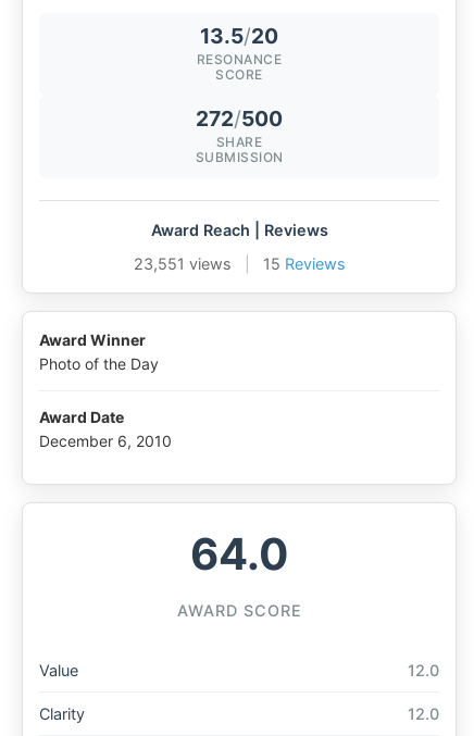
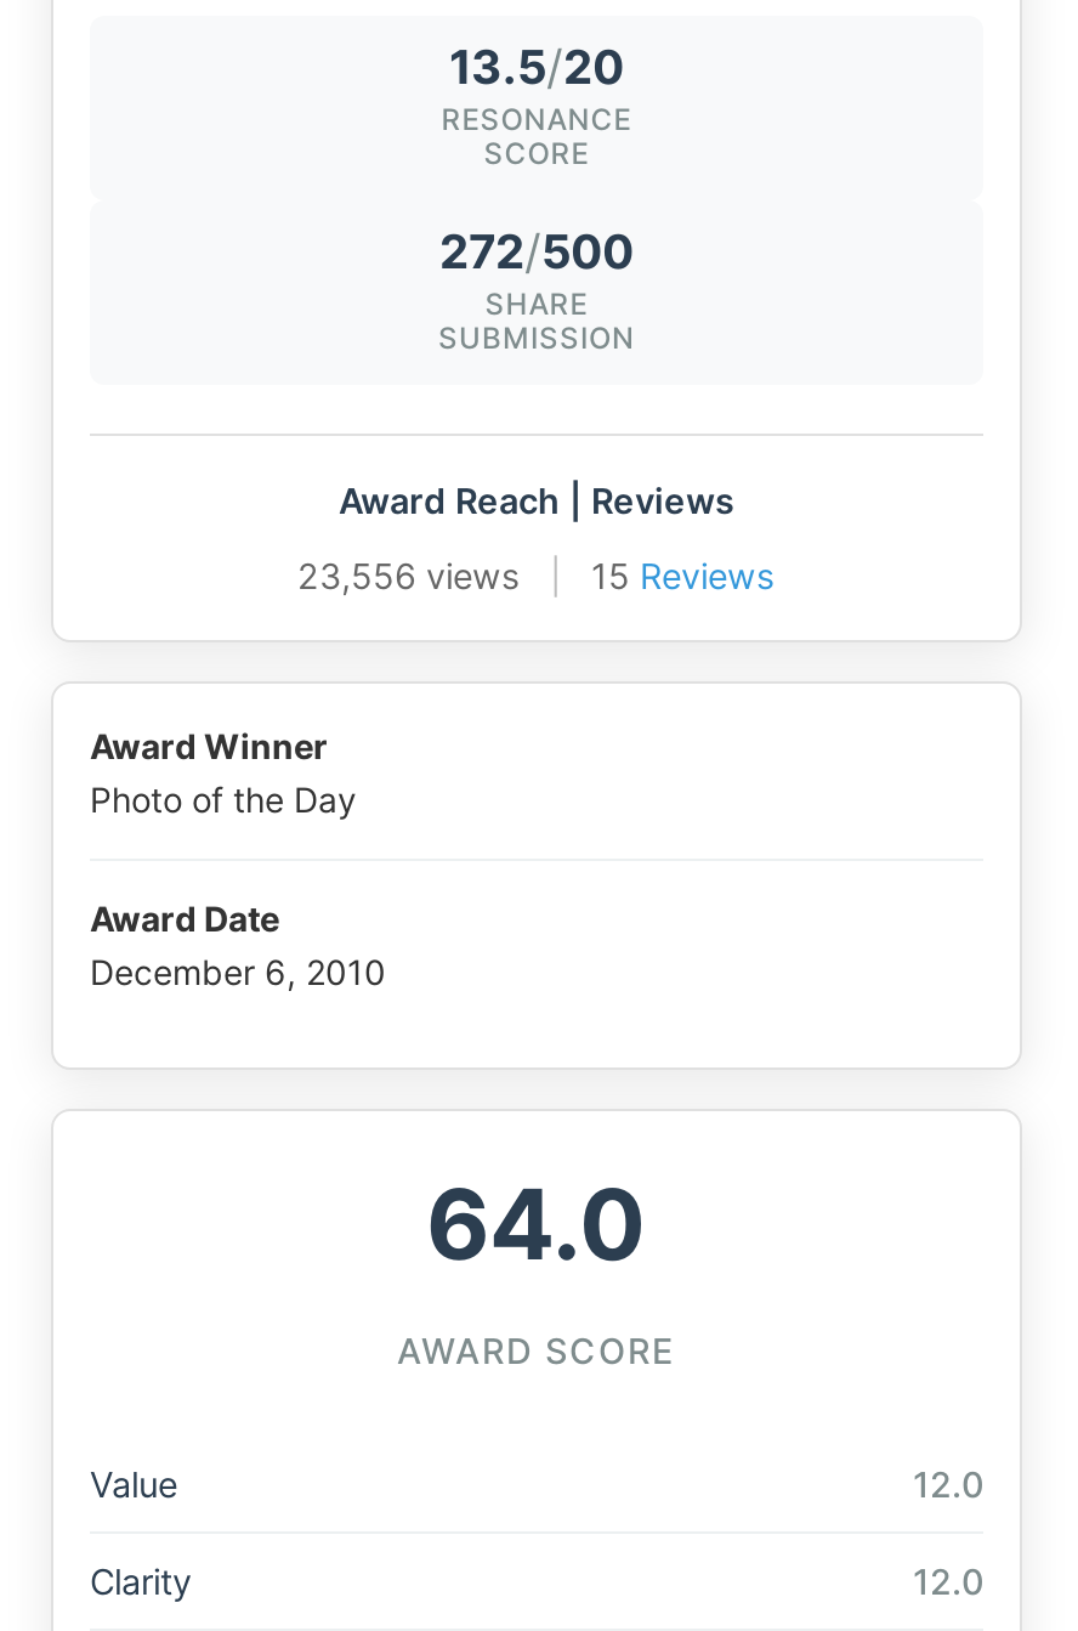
[133,255,231,273] 23,551 views -> [297,555,521,597] 23,556 views

